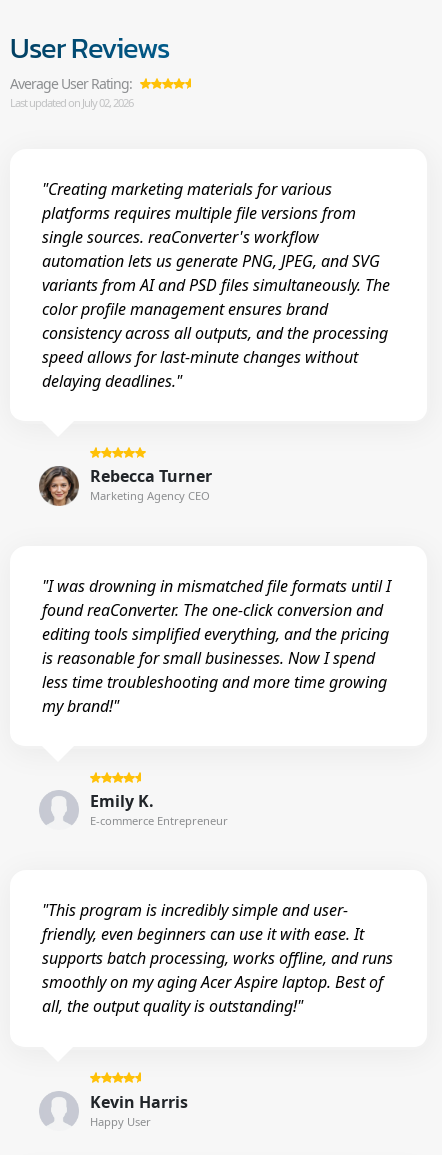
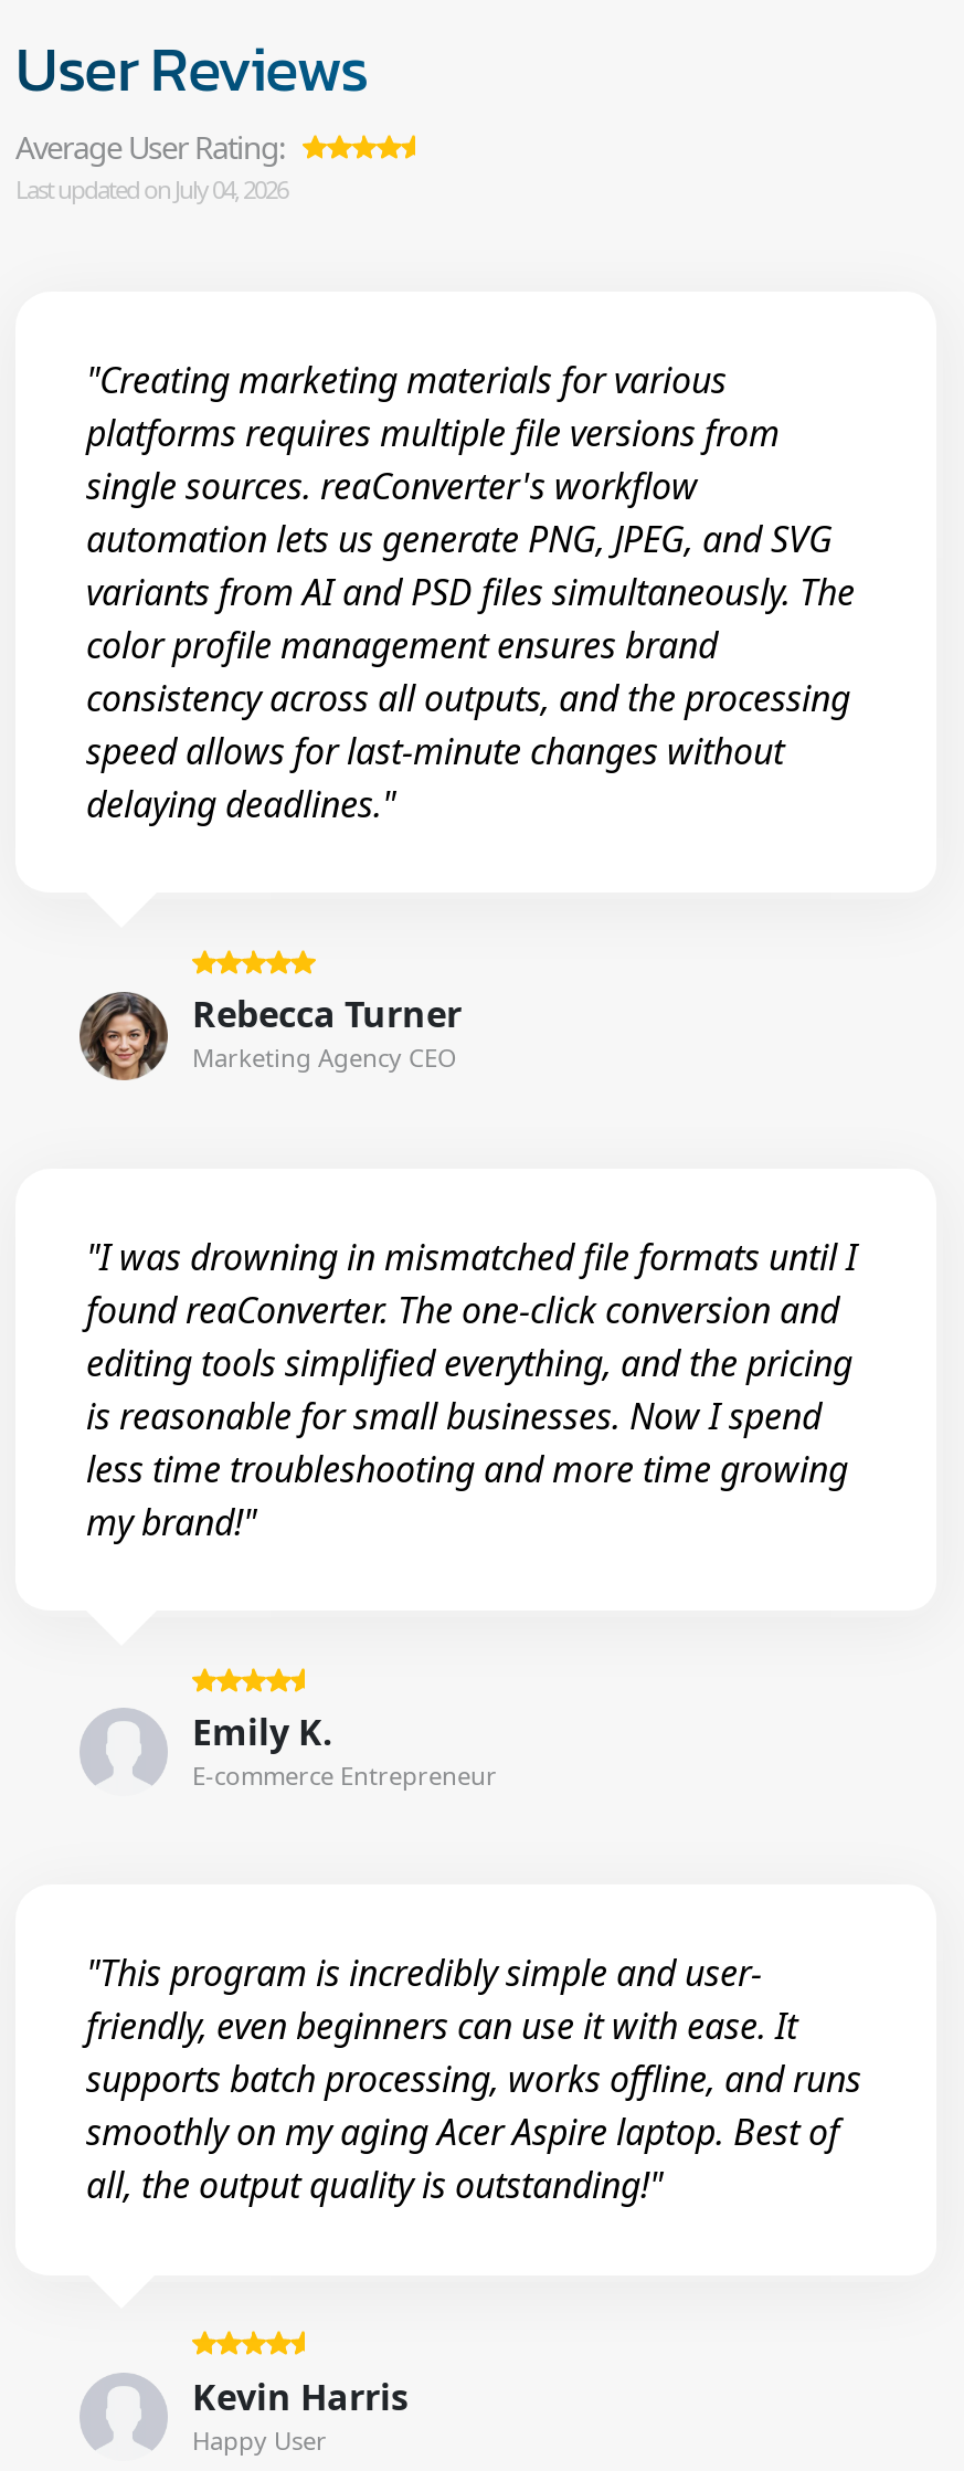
[10,95,133,110] Last updated on July 02, 2026 -> [15,172,287,205] Last updated on July 04, 2026

